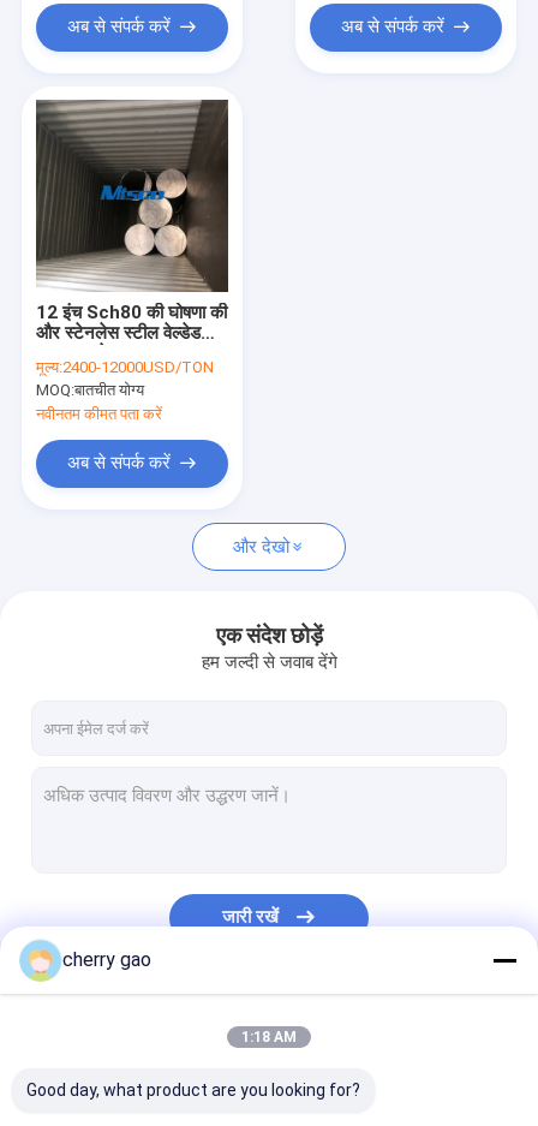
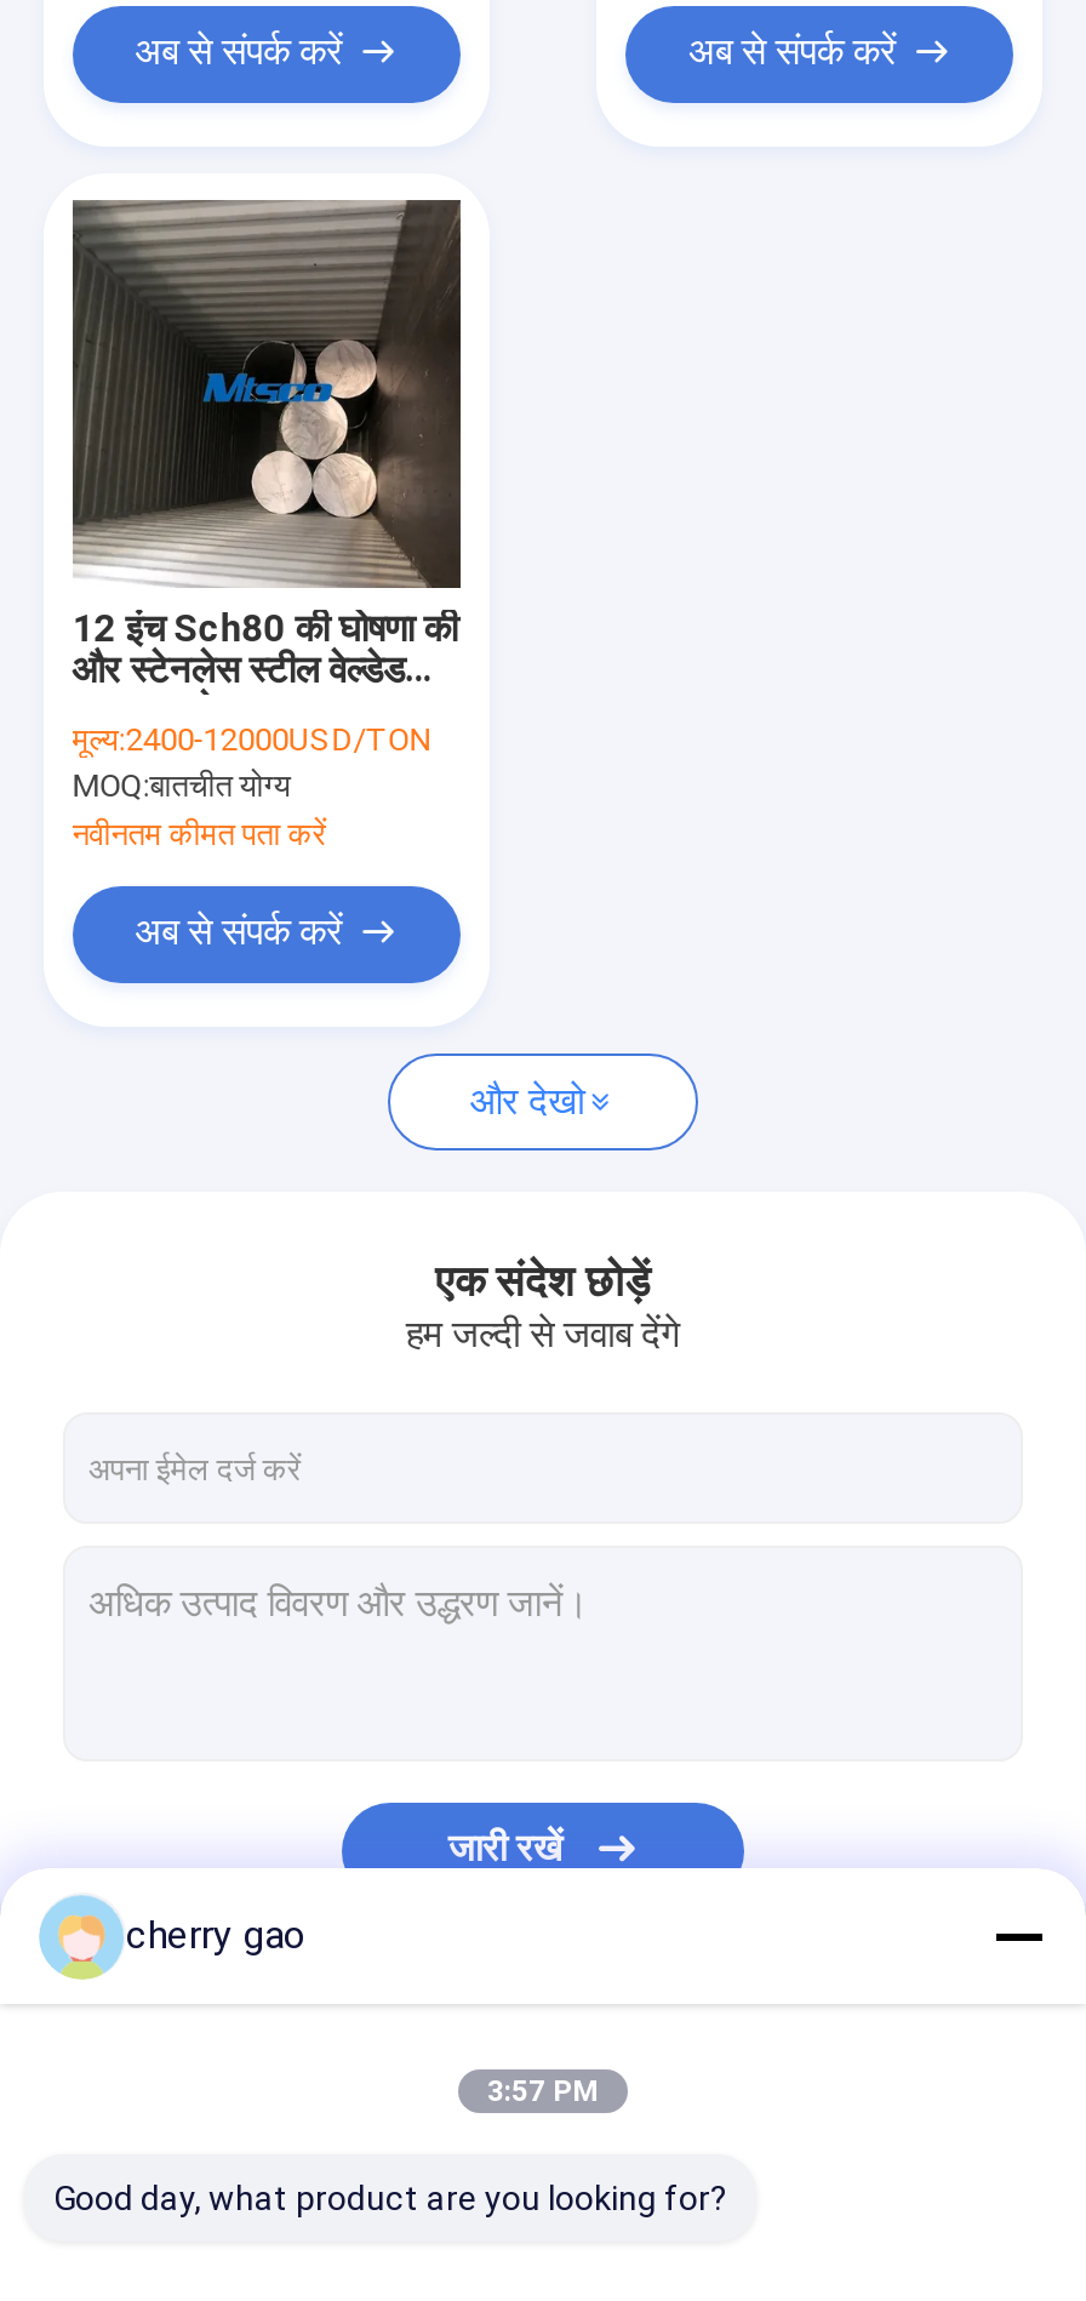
[241,1029,297,1045] 1:18 AM -> [487,2074,599,2108] 3:57 PM

